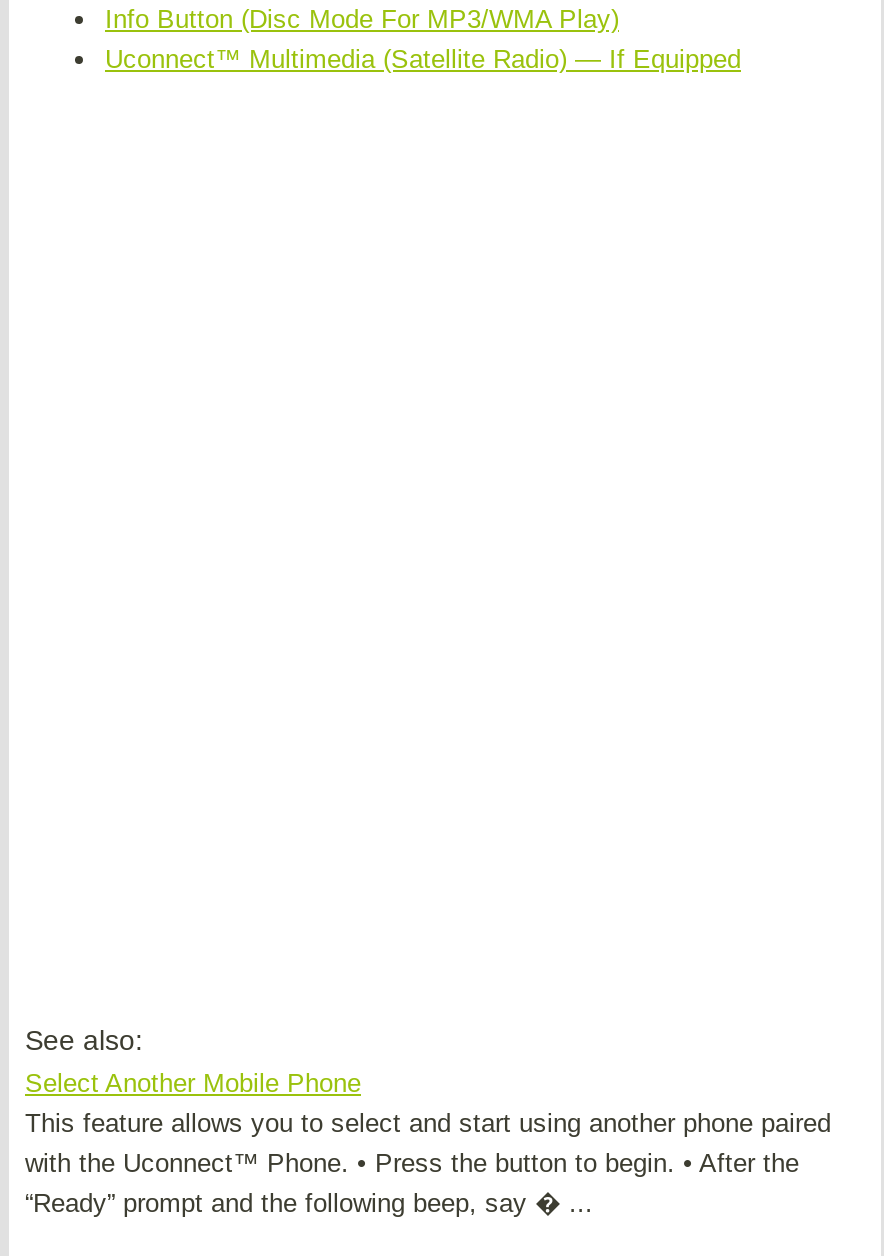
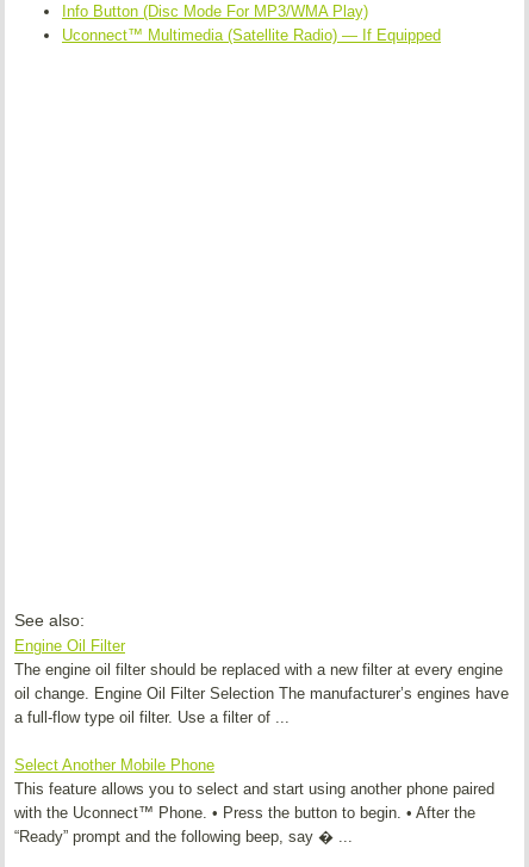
none -> [14,637,509,727] Engine Oil Filter | The engine oil filter should be replaced with a new filter at every engine | oil change. Engine Oil Filter Selection The manufacturer’s engines have | a full-flow type oil filter. Use a filter of ...

